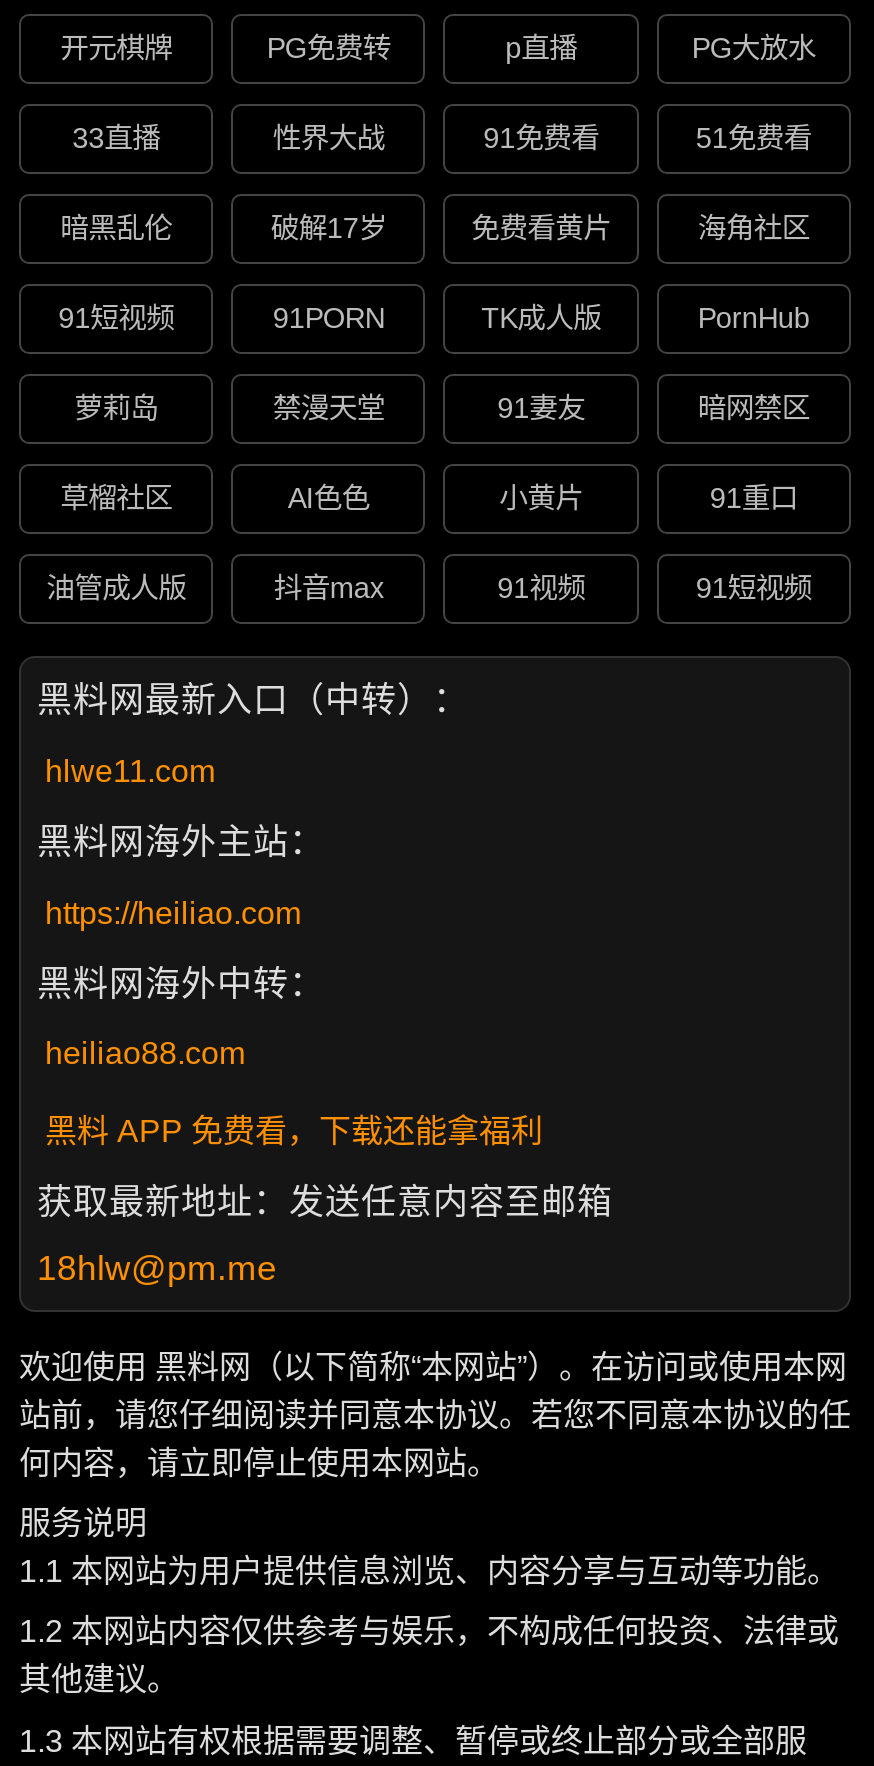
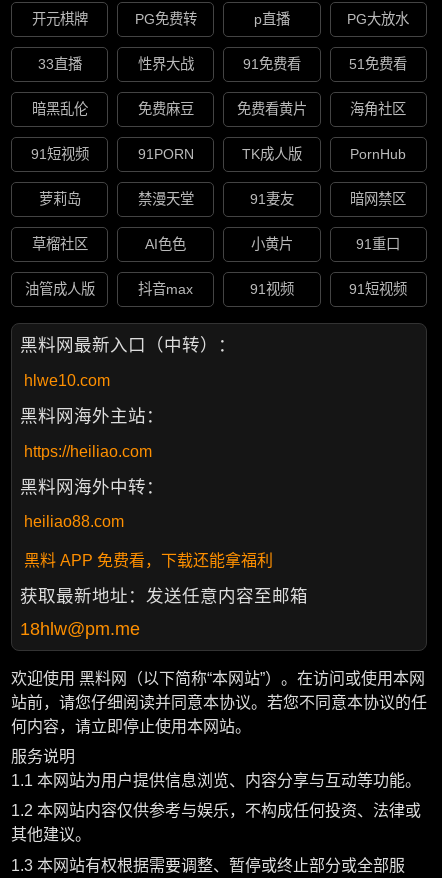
[271,213,387,245] 破解17岁 -> [138,101,194,117] 免费麻豆
[45,754,215,788] hlwe11.com -> [24,372,110,389] hlwe10.com

